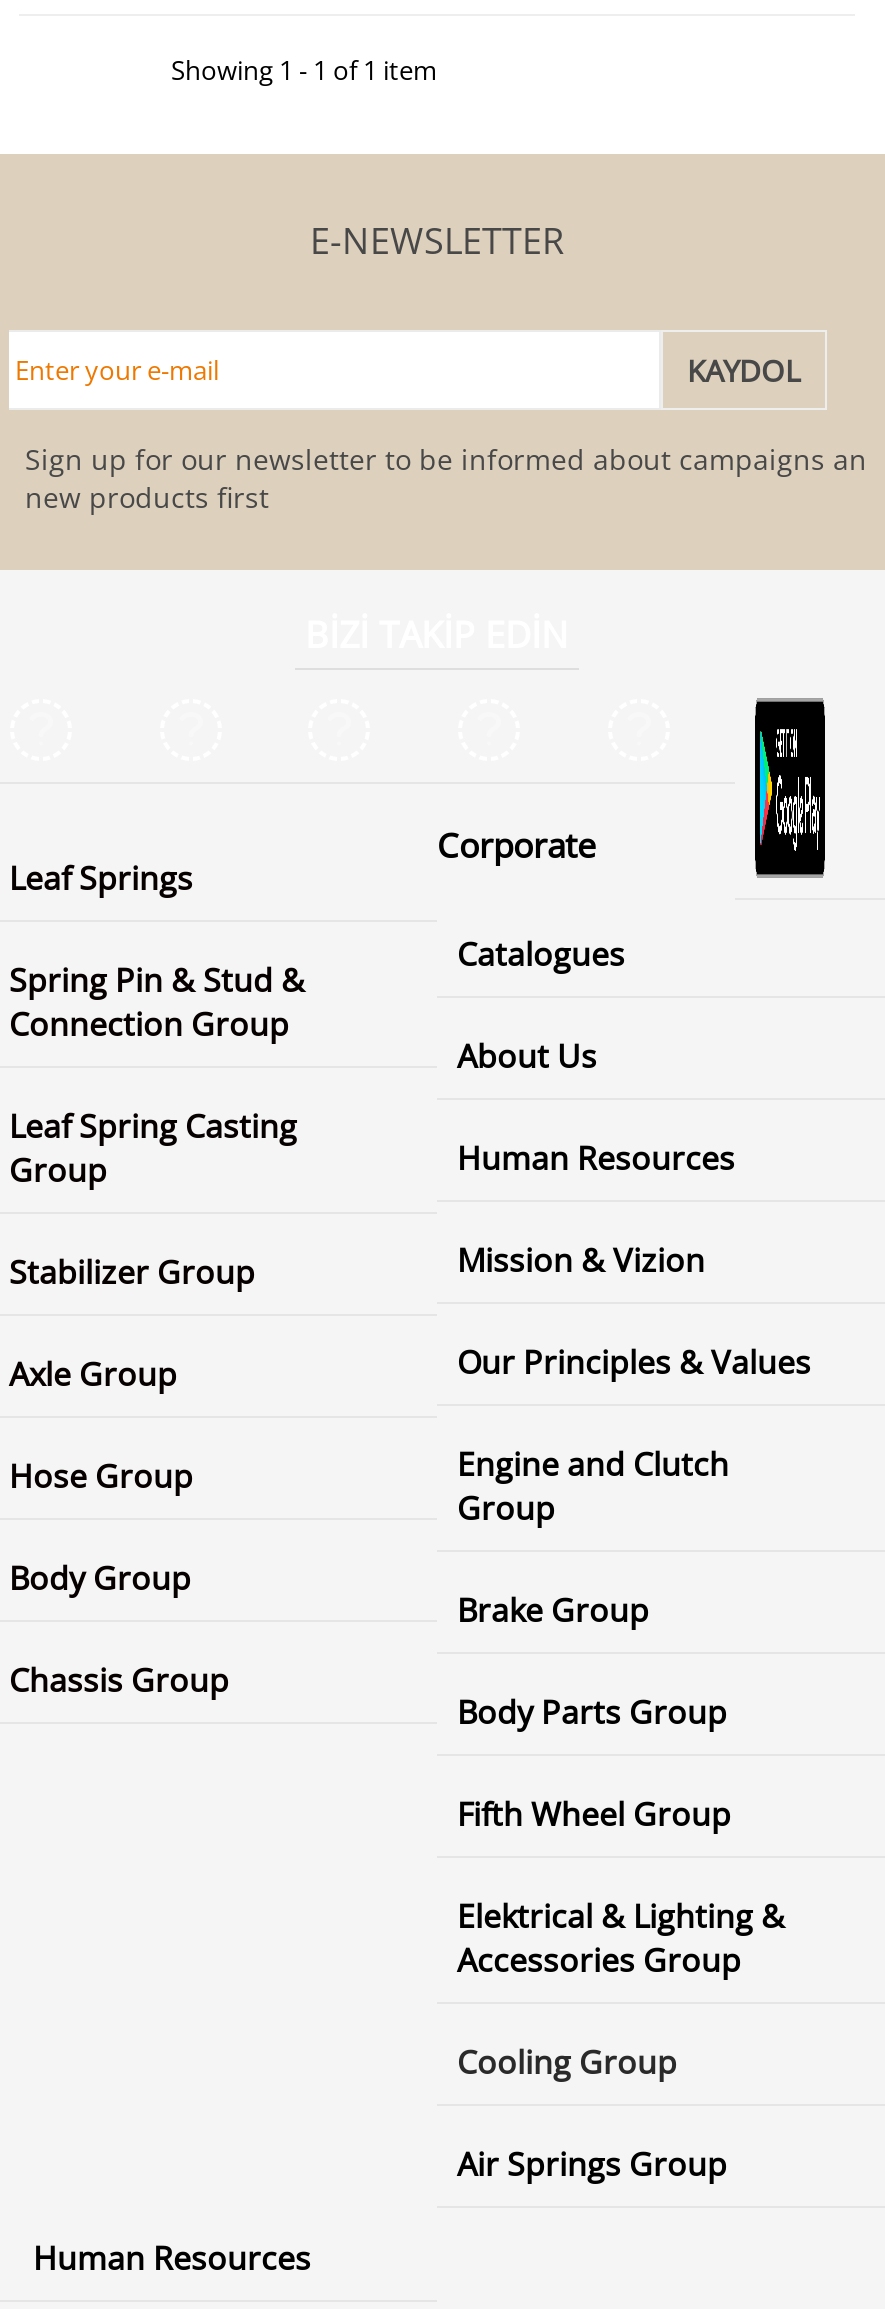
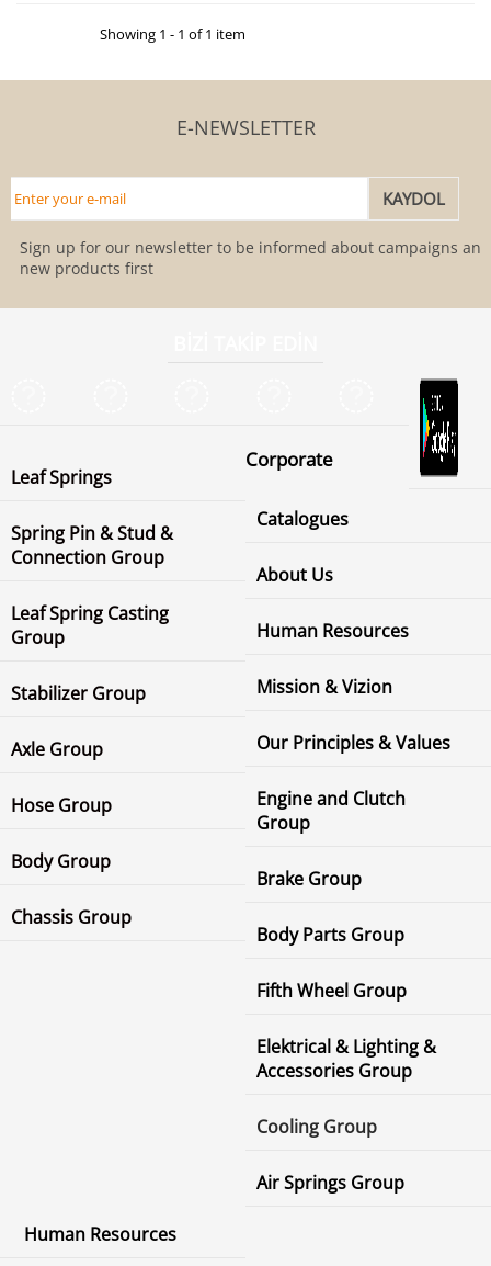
[755,730,825,864] [image] -> [421,397,457,460] [image]

